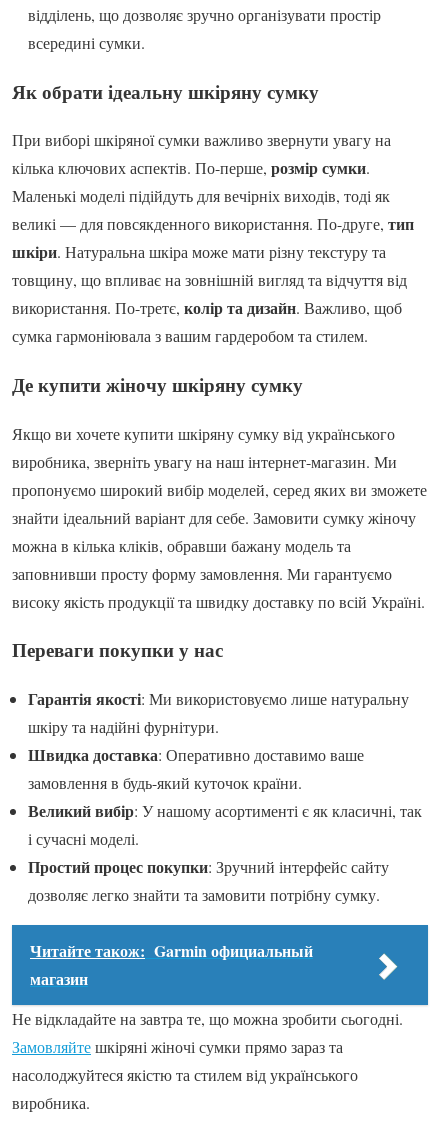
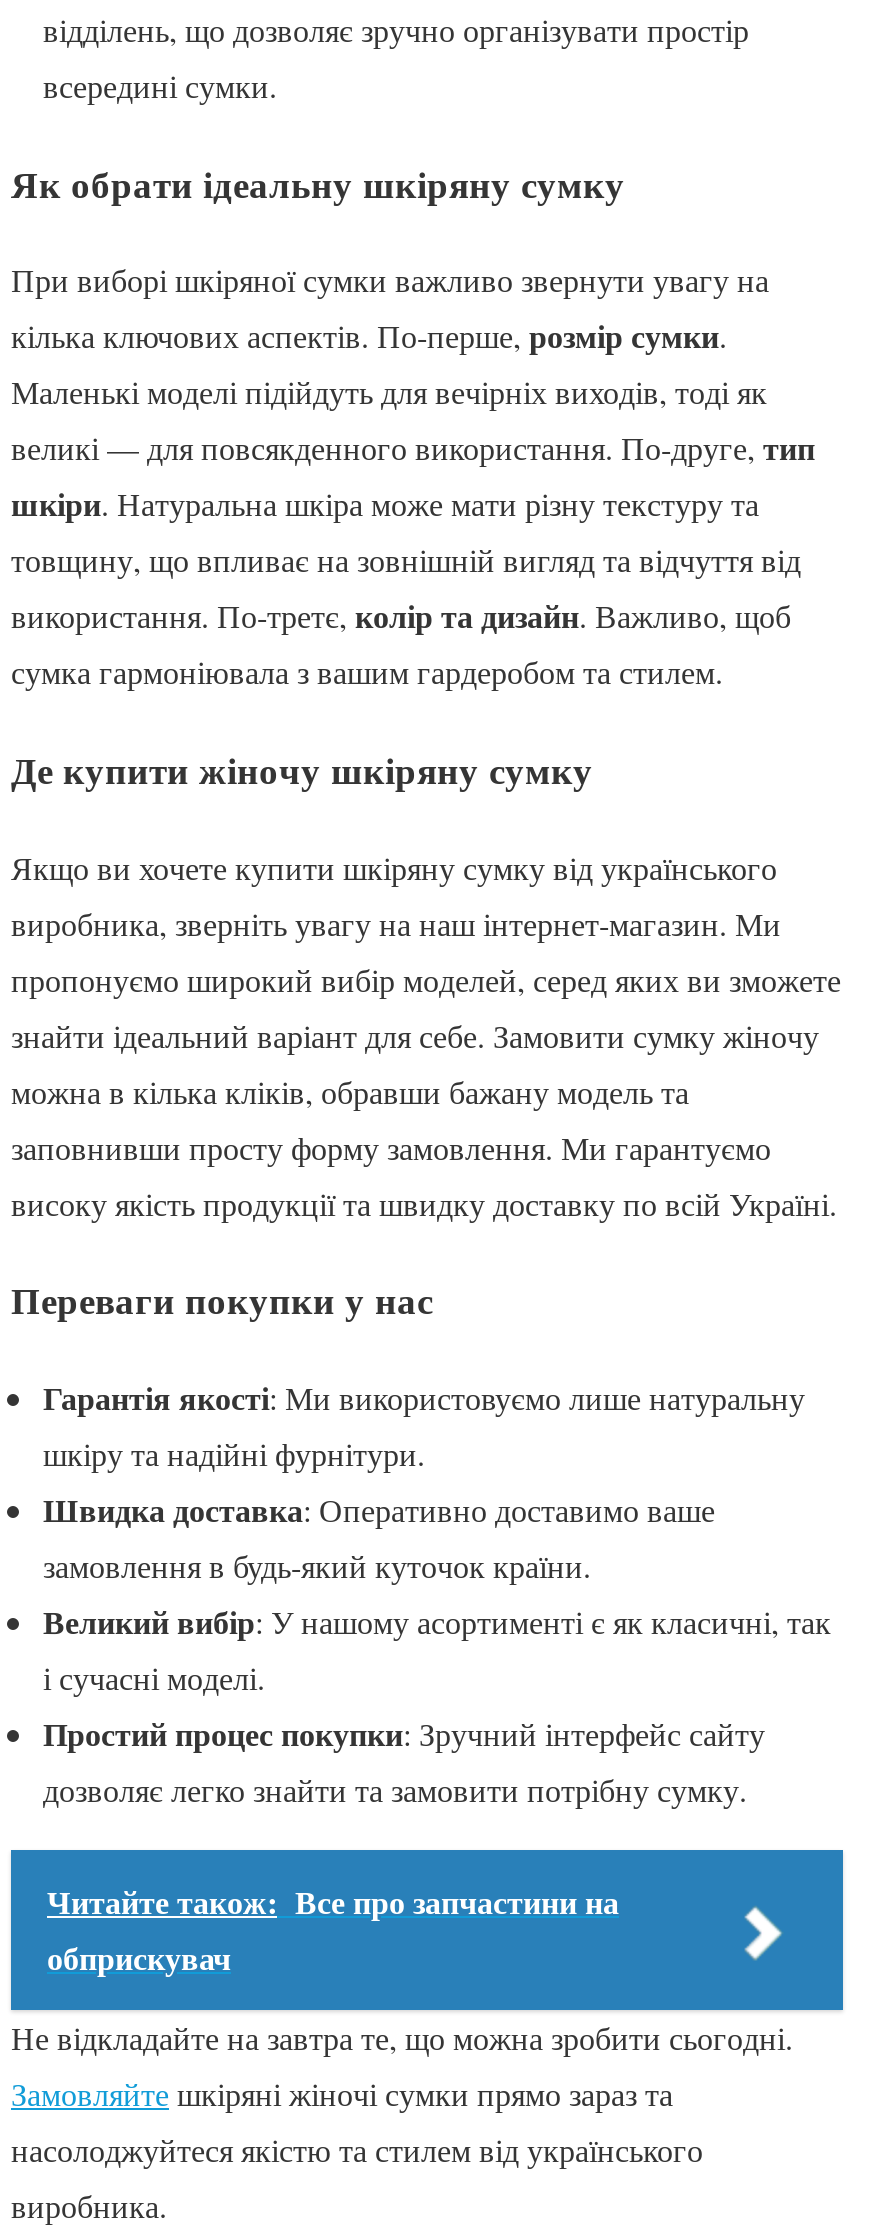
[30,939,313,990] Читайте також: Garmin официальный | магазин -> [47,1878,619,1980] Читайте також: Все про запчастини на | обприскувач

